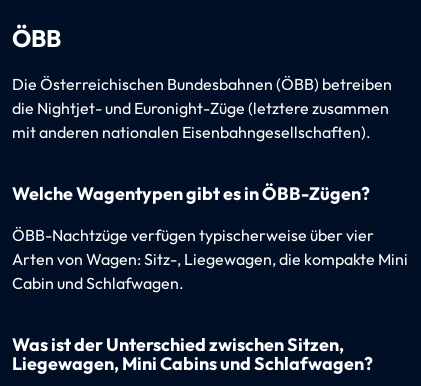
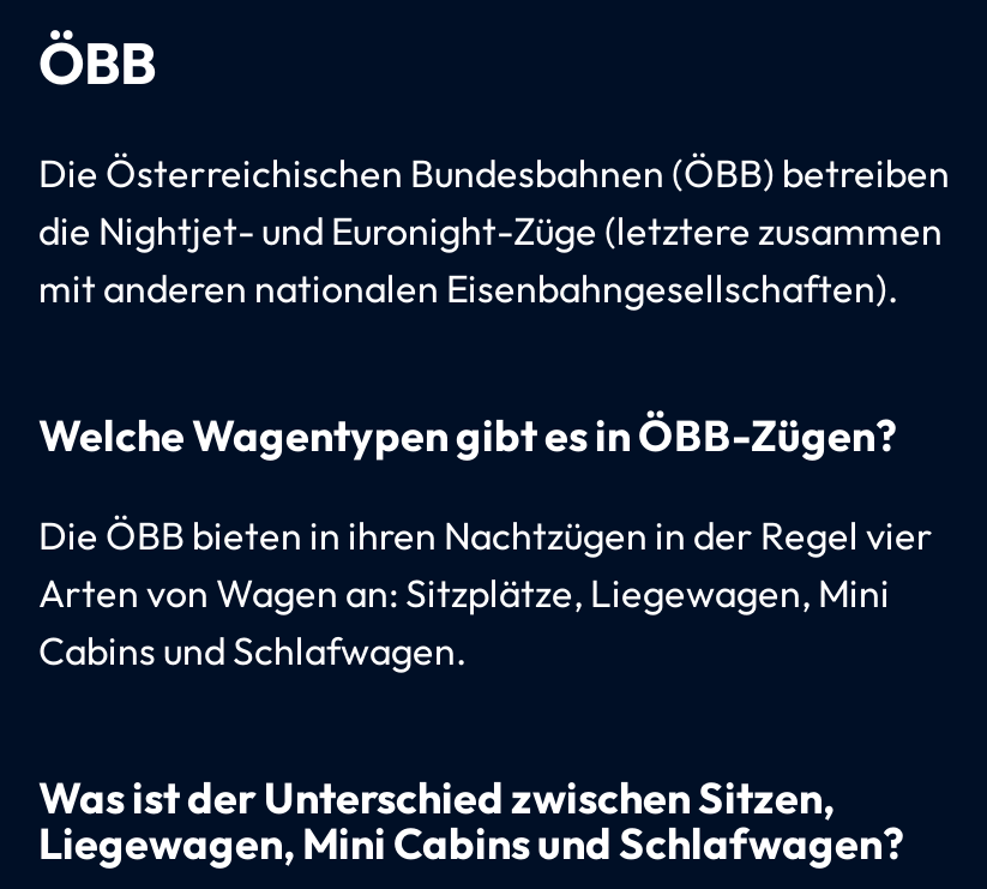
[12,225,408,293] ÖBB-Nachtzüge verfügen typischerweise über vier | Arten von Wagen: Sitz-, Liegewagen, die kompakte Mini | Cabin und Schlafwagen. -> [38,511,933,674] Die ÖBB bieten in ihren Nachtzügen in der Regel vier | Arten von Wagen an: Sitzplätze, Liegewagen, Mini | Cabins und Schlafwagen.

